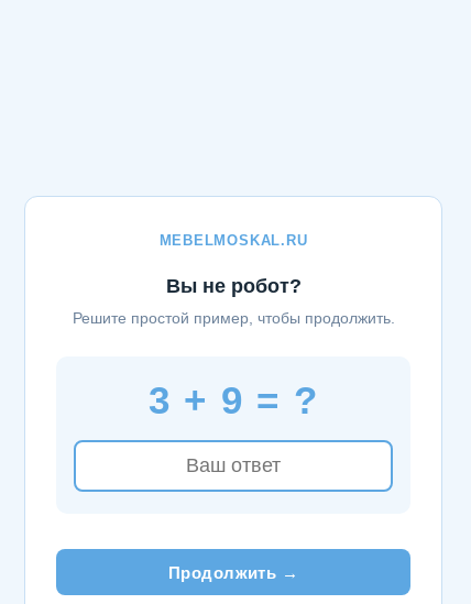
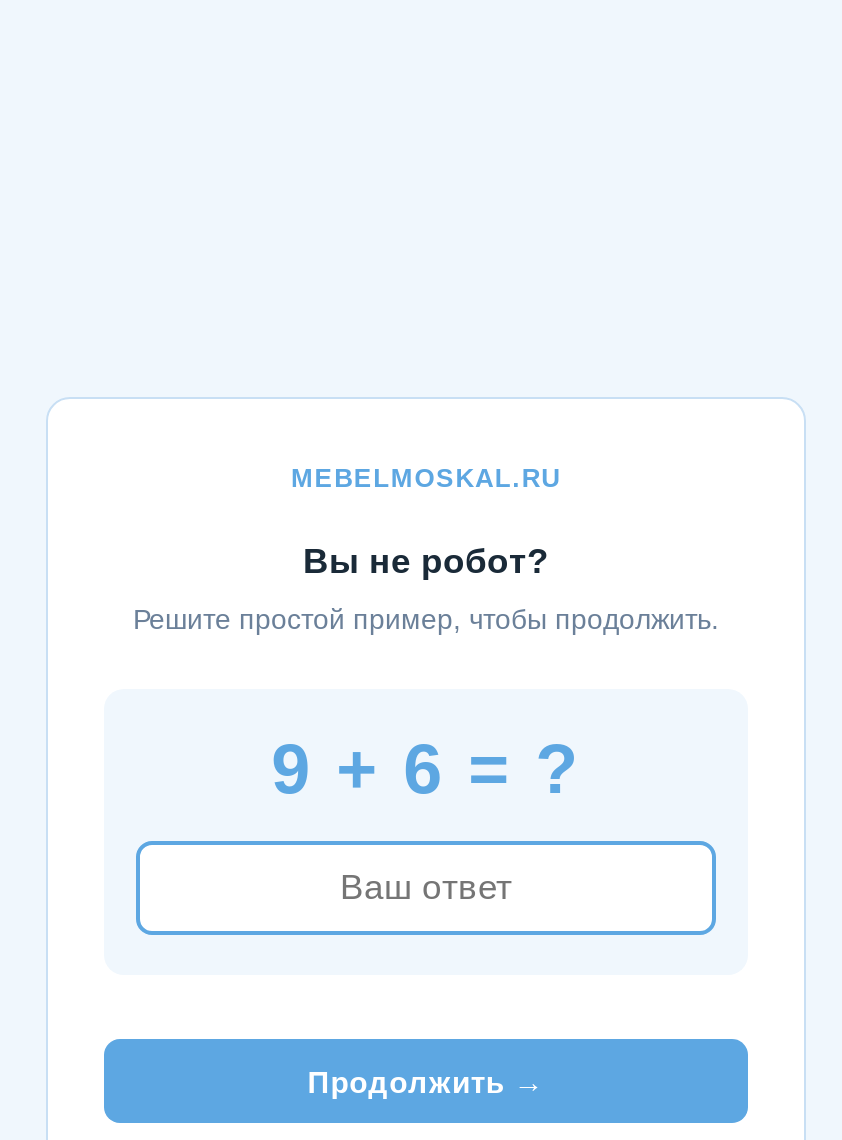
[148,378,318,421] 3 + 9 = ? -> [271,728,581,806] 9 + 6 = ?

